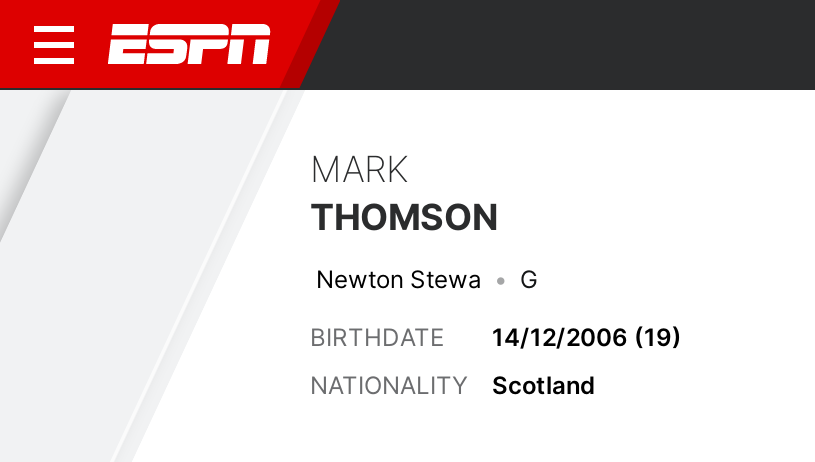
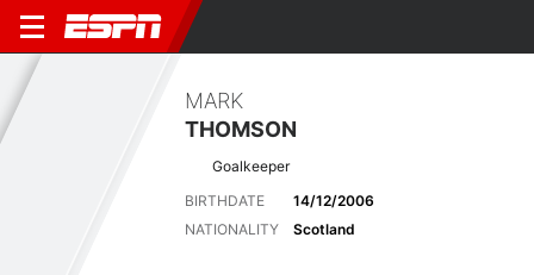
[316,263,538,293] Newton Stewa | G -> [212,157,290,174] Goalkeeper
[310,321,682,351] BIRTHDATE 14/12/2006 (19) -> [185,191,374,209] BIRTHDATE 14/12/2006

